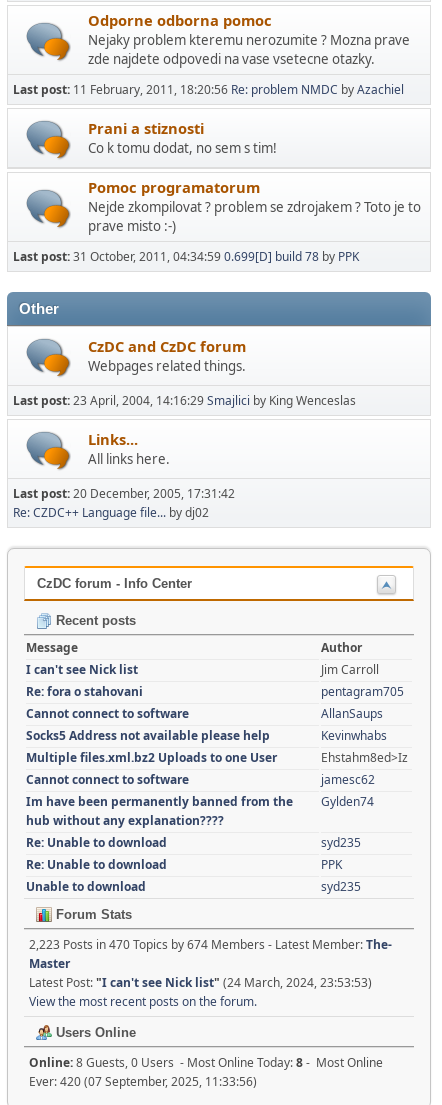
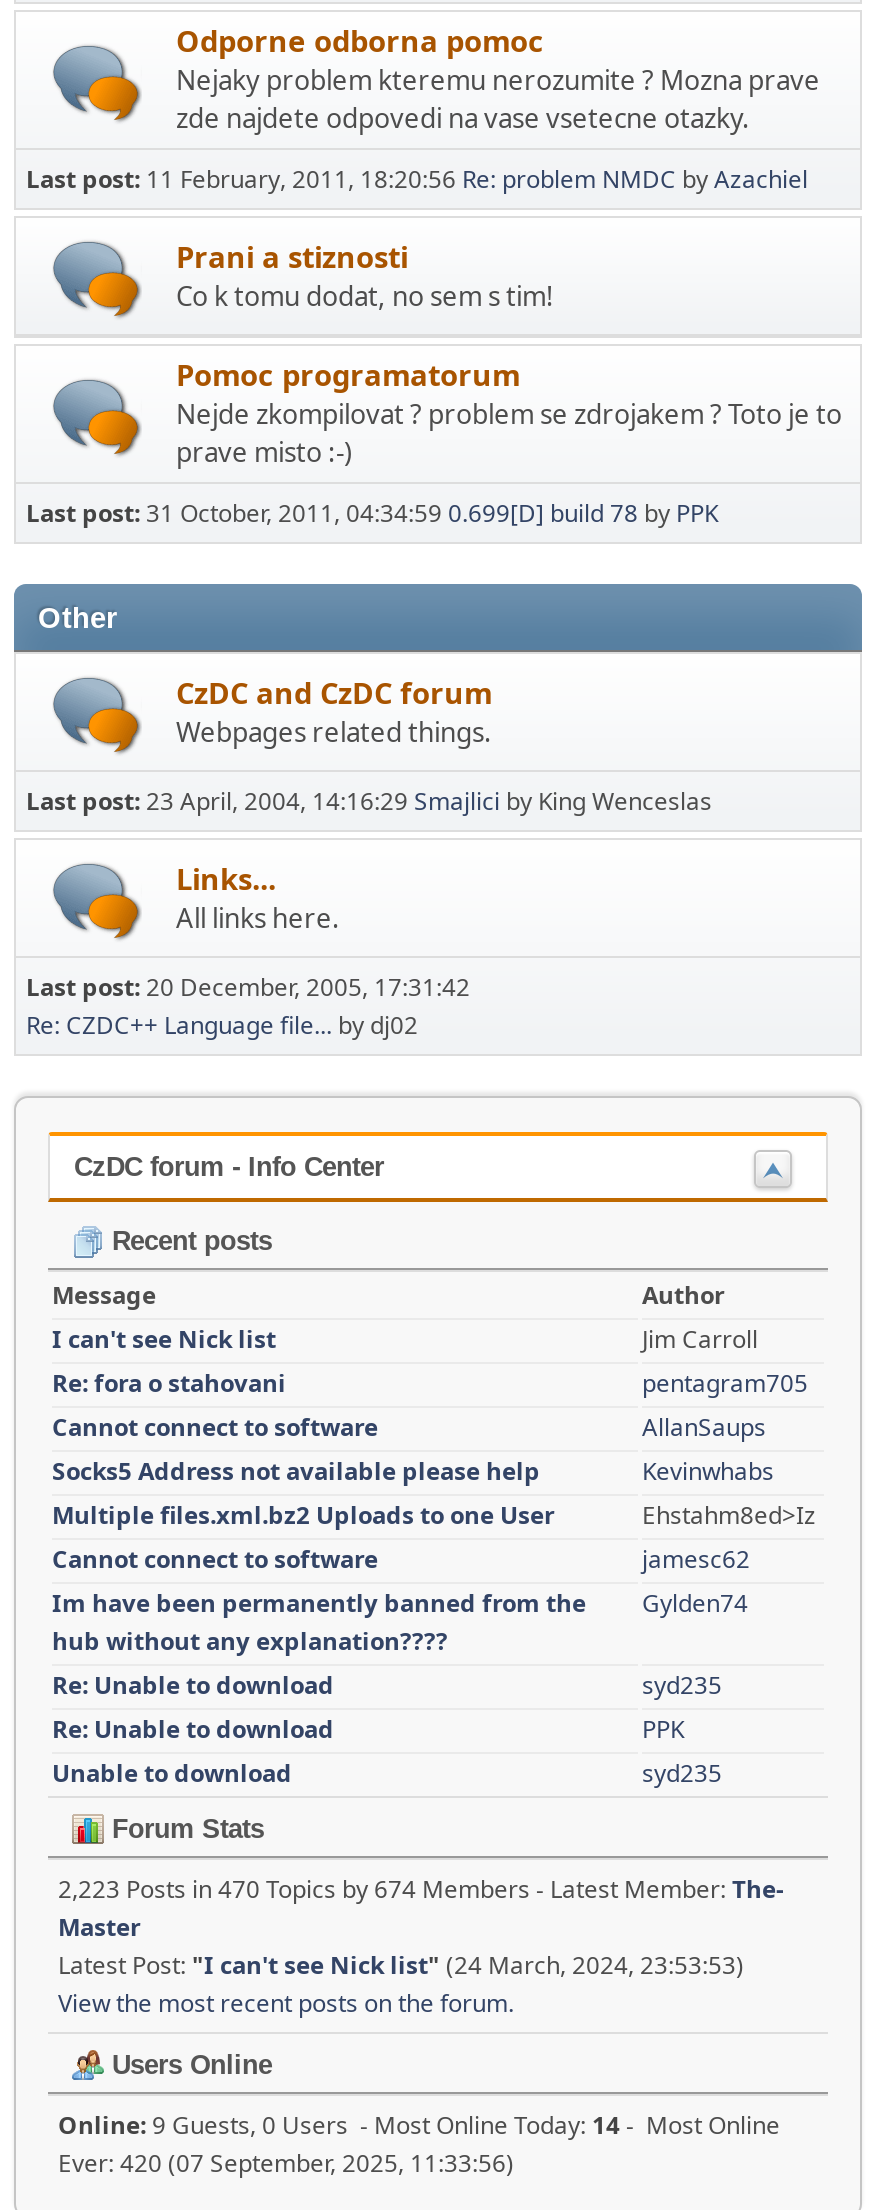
[29,1054,383,1071] Online: 8 Guests, 0 Users - Most Online Today: 8 - Most Online -> [58,2108,780,2142] Online: 9 Guests, 0 Users - Most Online Today: 14 - Most Online

